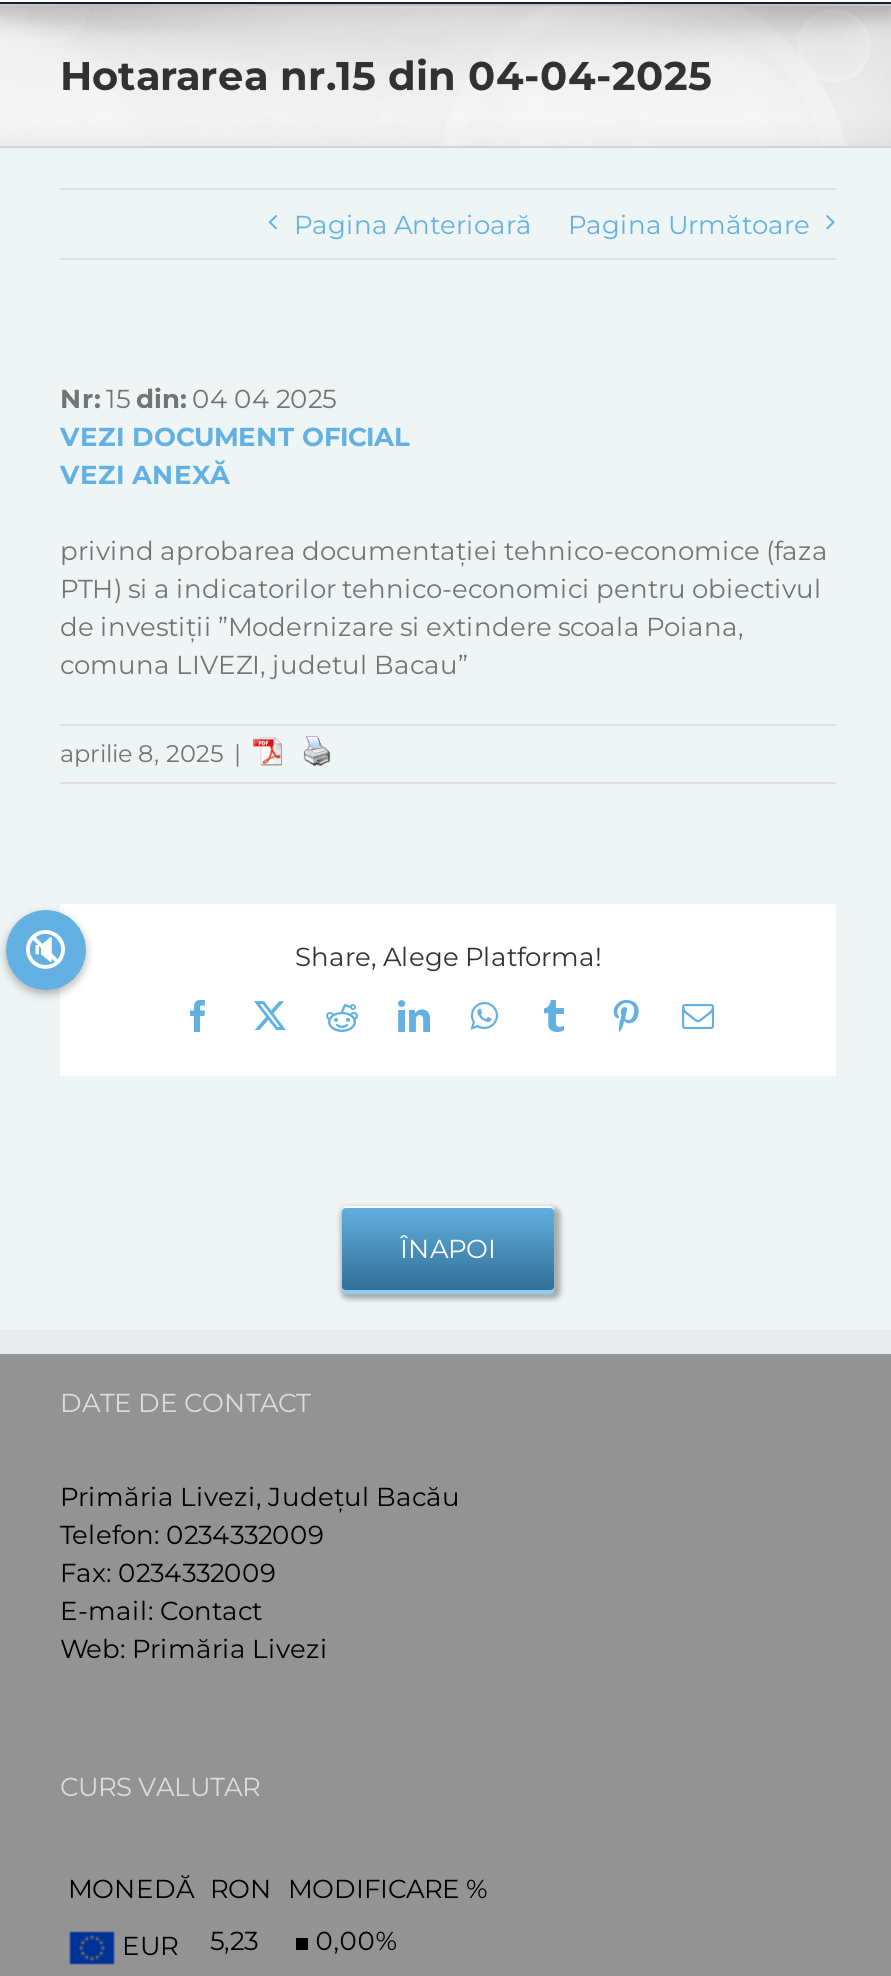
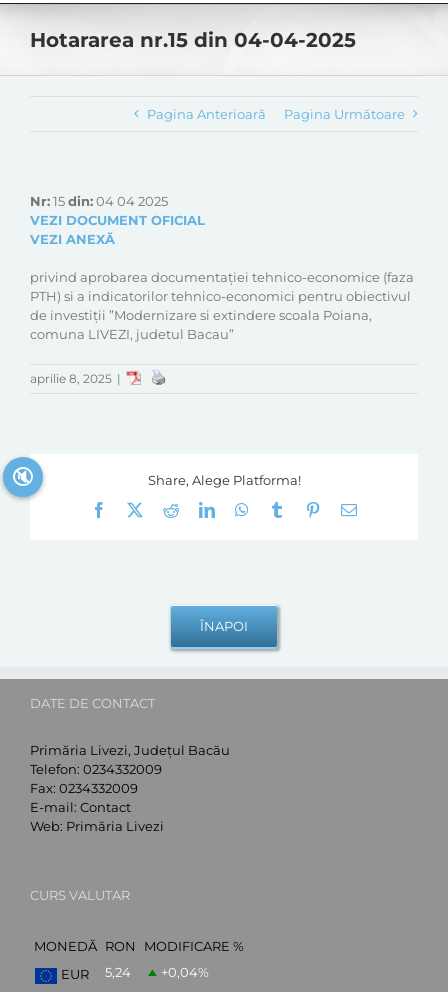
[210,1924,258,1956] 5,23 -> [105,964,131,980] 5,24
[316,1924,398,1956] 0,00% -> [161,964,209,980] +0,04%

